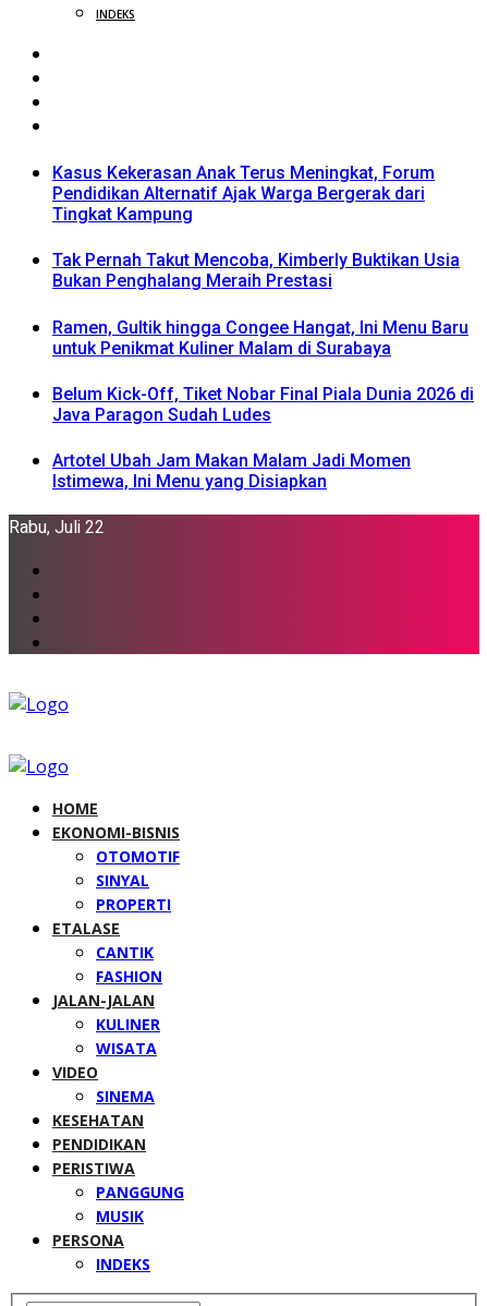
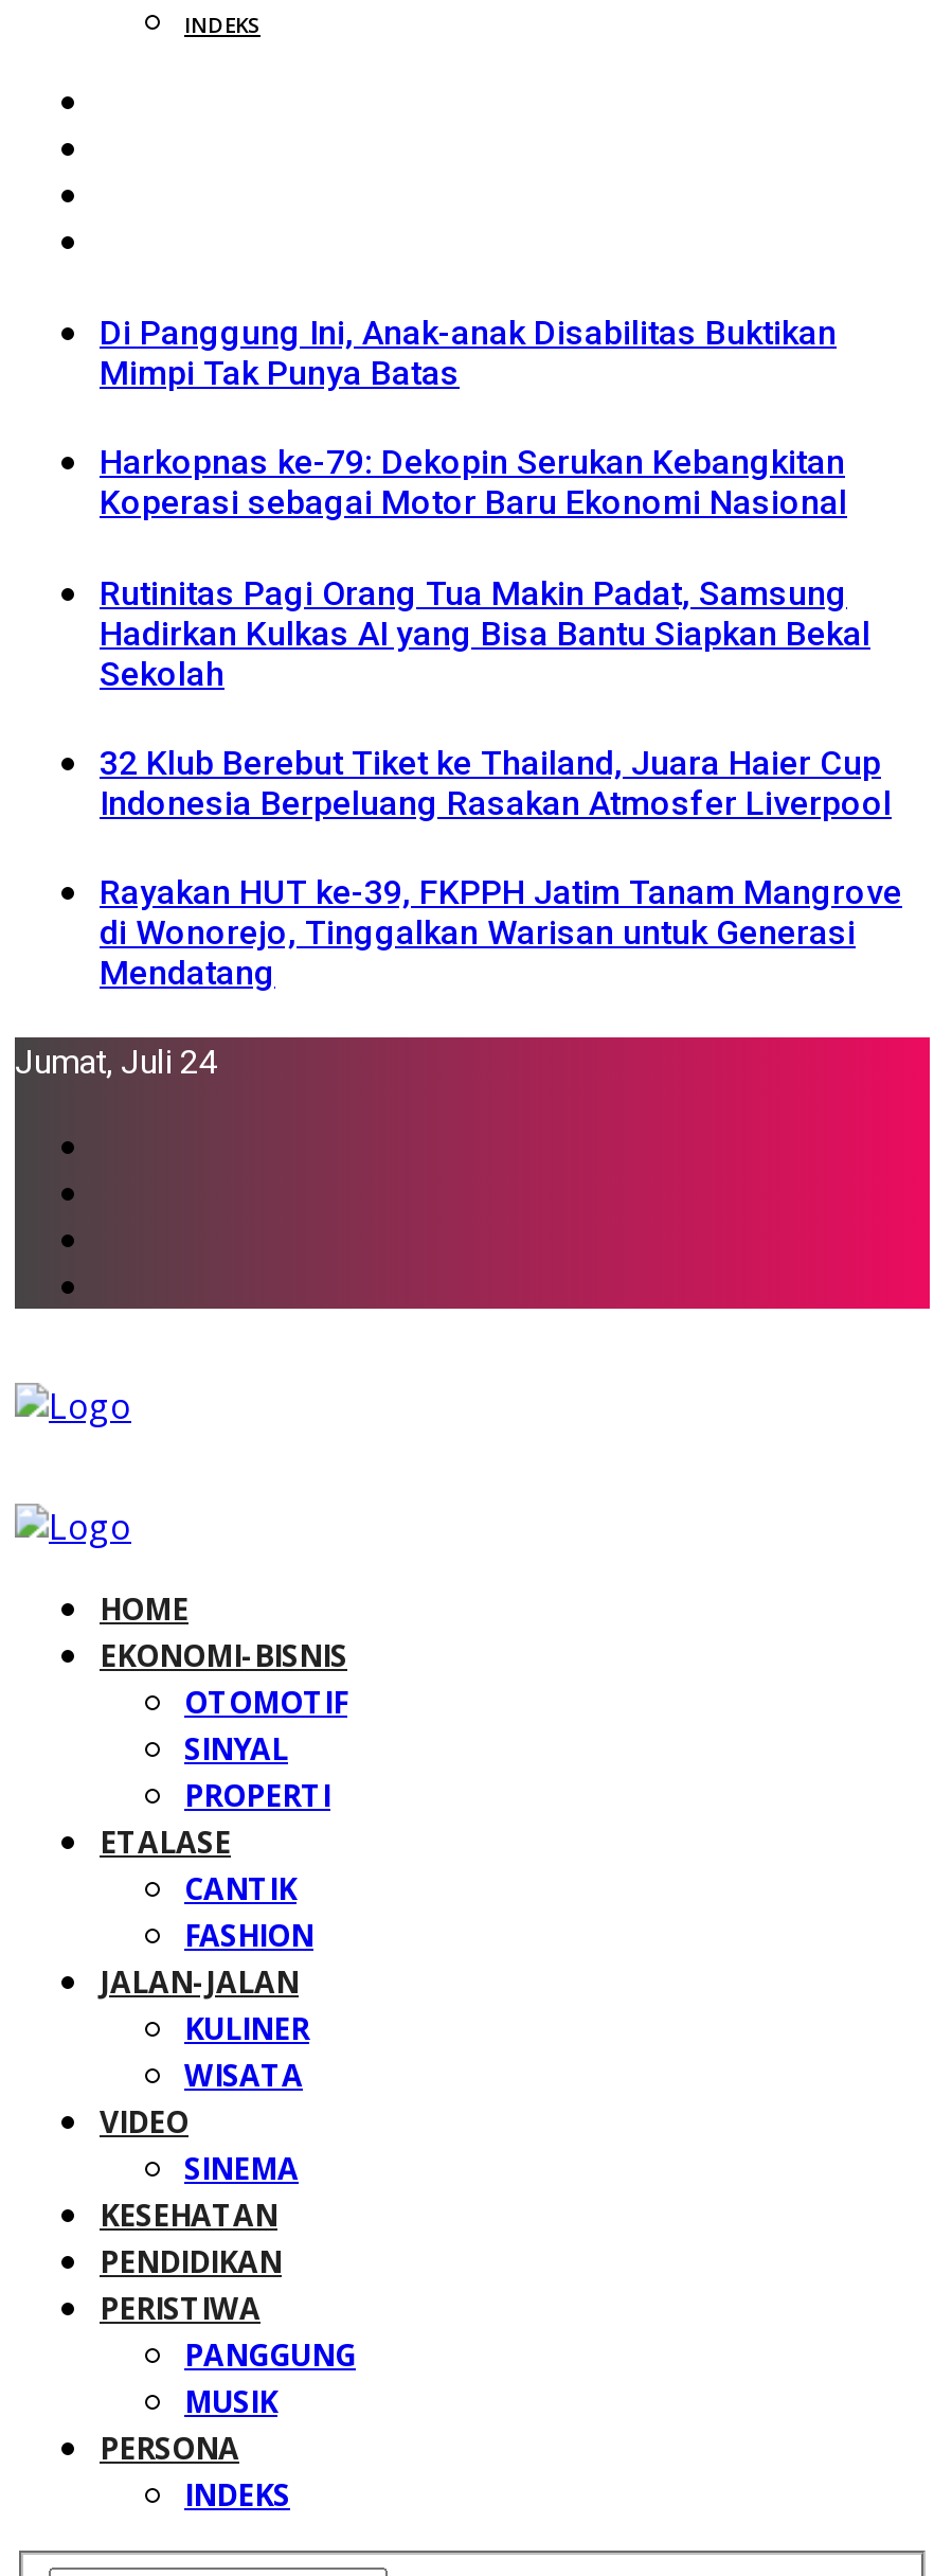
[52,163,435,225] Kasus Kekerasan Anak Terus Meningkat, Forum | Pendidikan Alternatif Ajak Warga Bergerak dari | Tingkat Kampung -> [100,313,837,393] Di Panggung Ini, Anak-anak Disabilitas Buktikan | Mimpi Tak Punya Batas
[52,250,460,291] Tak Pernah Takut Mencoba, Kimberly Buktikan Usia | Bukan Penghalang Meraih Prestasi -> [100,443,847,523] Harkopnas ke-79: Dekopin Serukan Kebangkitan | Koperasi sebagai Motor Baru Ekonomi Nasional
[52,317,468,358] Ramen, Gultik hingga Congee Hangat, Ini Menu Baru | untuk Penikmat Kuliner Malam di Surabaya -> [100,572,870,693] Rutinitas Pagi Orang Tua Makin Padat, Samsung | Hadirkan Kulkas AI yang Bisa Bantu Siapkan Bekal | Sekolah
[52,384,474,425] Belum Kick-Off, Tiket Nobar Final Piala Dunia 2026 di | Java Paragon Sudah Ludes -> [100,743,892,823] 32 Klub Berebut Tiket ke Thailand, Juara Haier Cup | Indonesia Berpeluang Rasakan Atmosfer Liverpool
[52,450,411,492] Artotel Ubah Jam Makan Malam Jadi Momen | Istimewa, Ini Menu yang Disiapkan -> [100,872,902,993] Rayakan HUT ke-39, FKPPH Jatim Tanam Mangrove | di Wonorejo, Tinggalkan Warisan untuk Generasi | Mendatang
[9,515,105,541] Rabu, Juli 22 -> [15,1038,218,1089] Jumat, Juli 24

